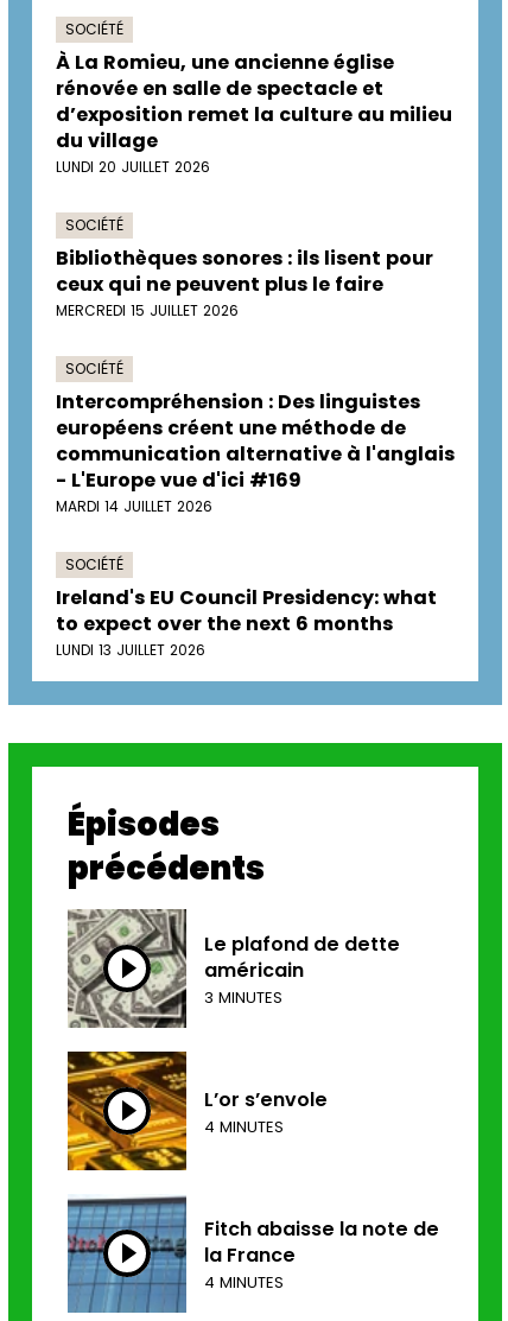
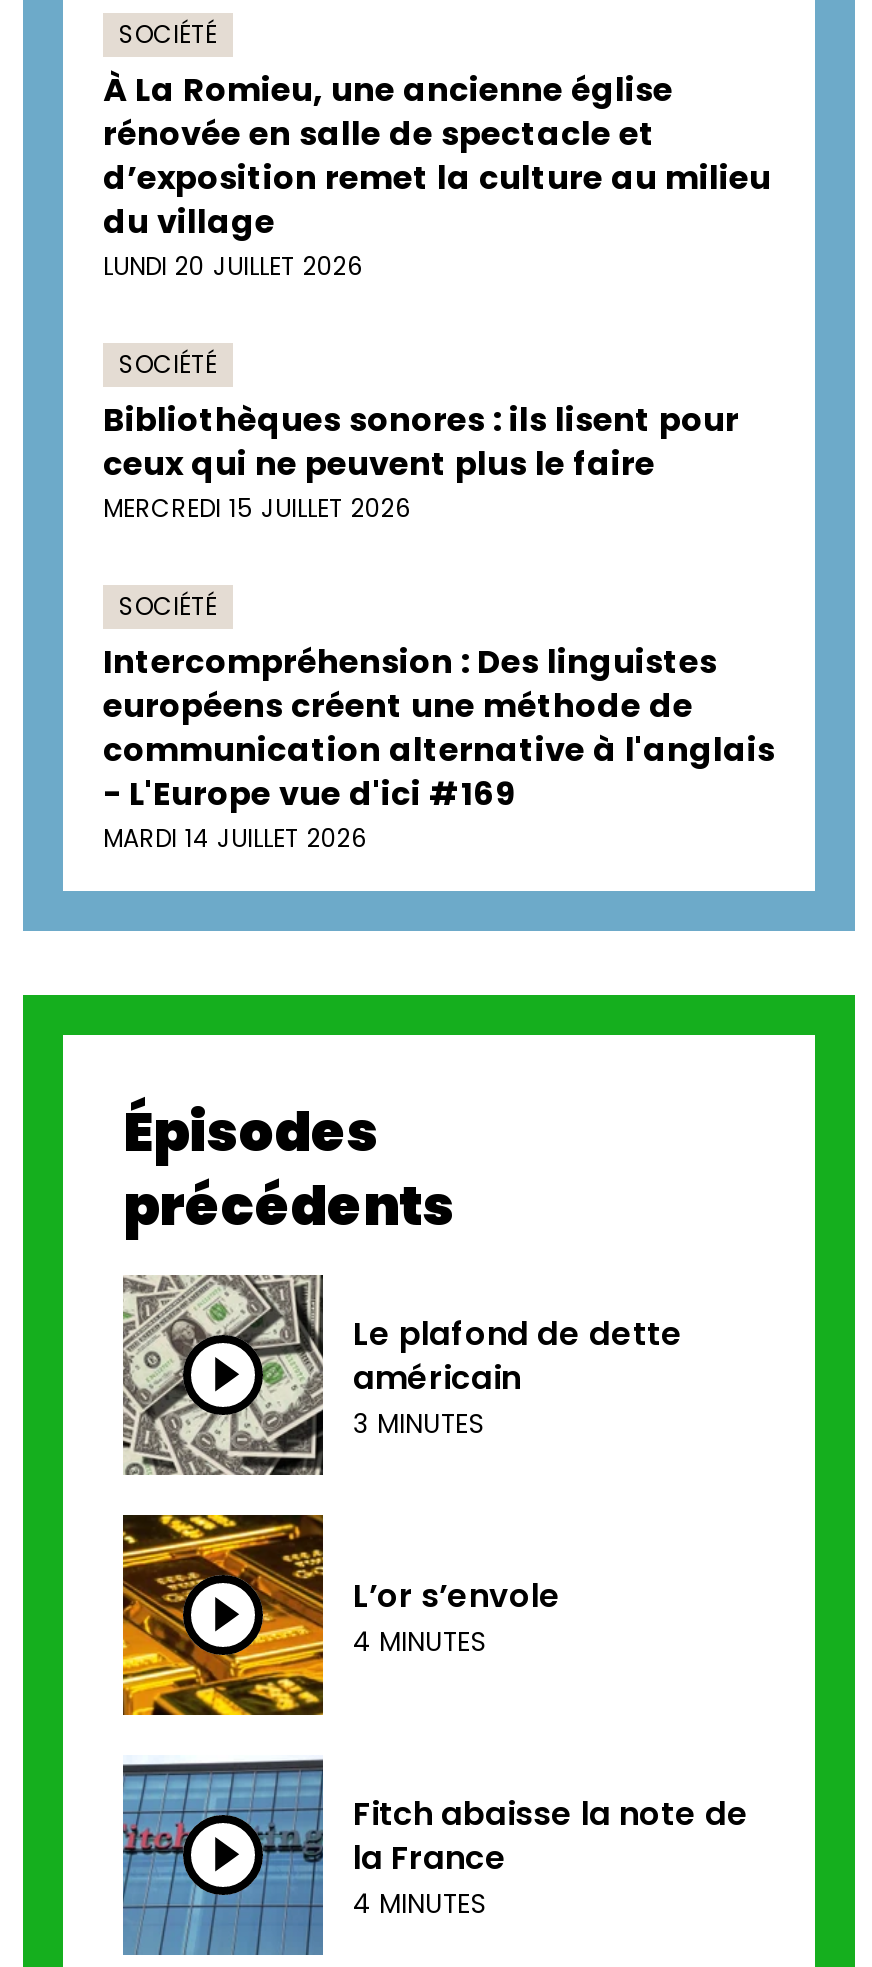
[56,554,437,660] SOCIÉTÉ | Ireland's EU Council Presidency: what | to expect over the next 6 months | LUNDI 13 JUILLET 2026 -> none

